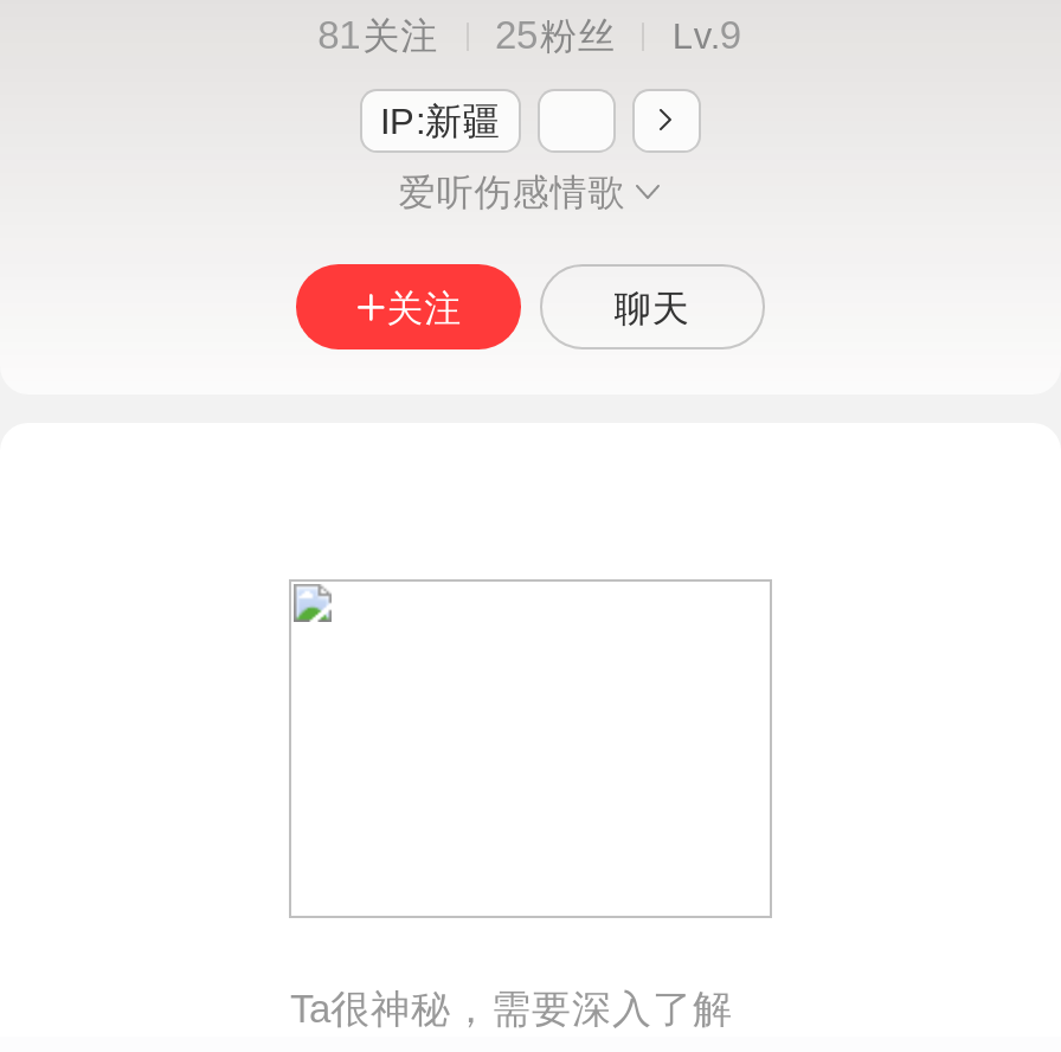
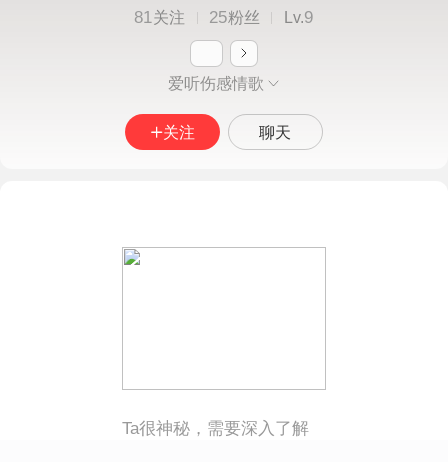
[380,101,501,141] IP:新疆 -> none

